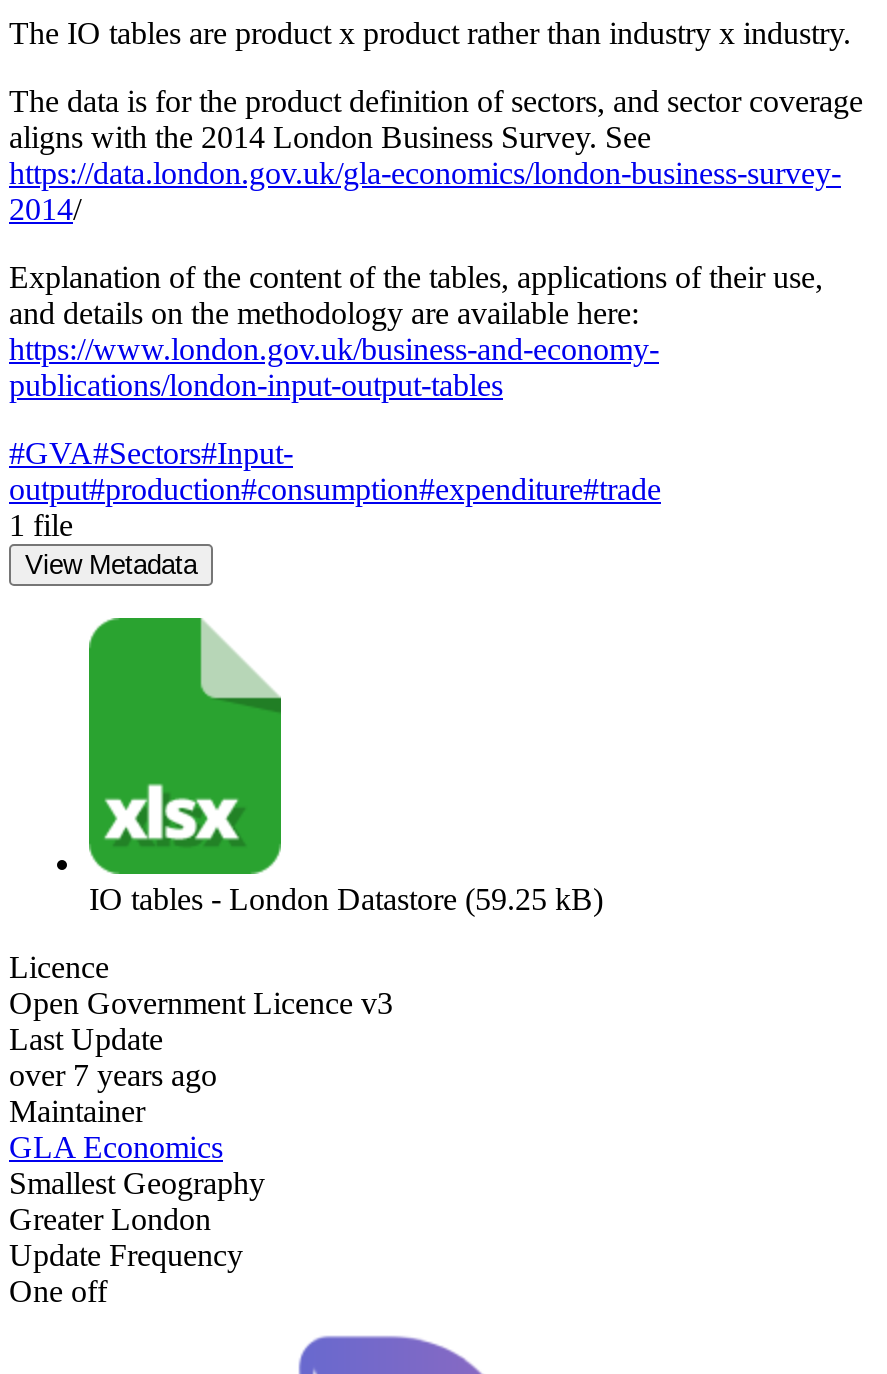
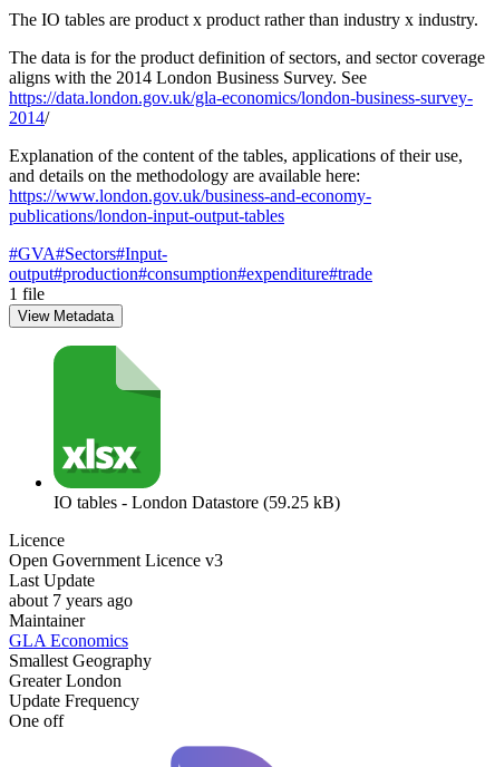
[9,1058,217,1092] over 7 years ago -> [9,591,133,610] about 7 years ago

